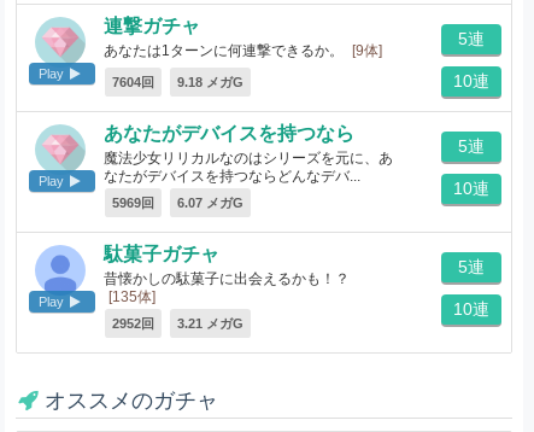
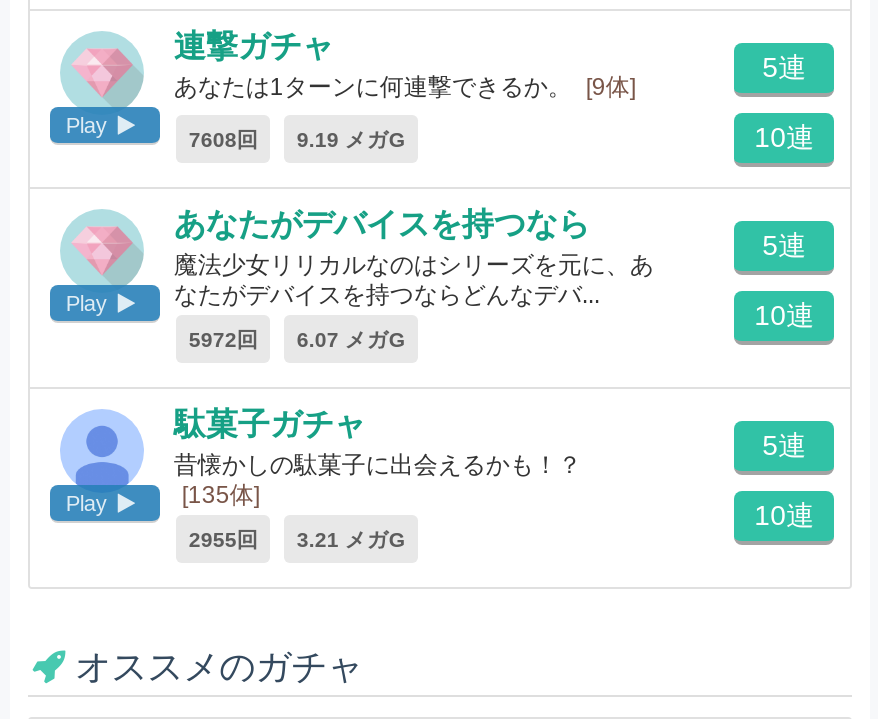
[113,75,155,89] 7604回 -> [189,127,259,151] 7608回
[178,75,244,89] 9.18 メガG -> [297,127,407,151] 9.19 メガG
[113,195,155,210] 5969回 -> [189,327,259,351] 5972回
[113,316,244,331] 2952回 3.21 メガG -> [189,527,407,551] 2955回 3.21 メガG

